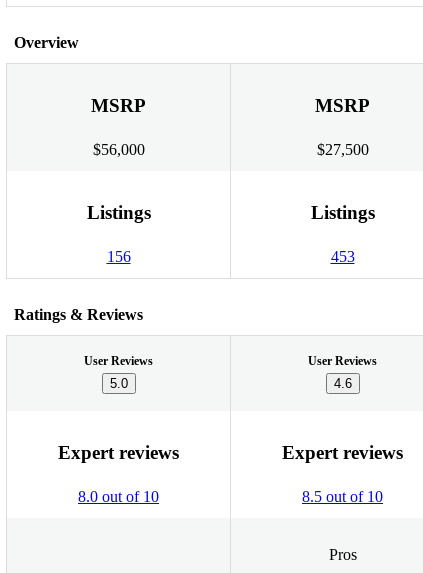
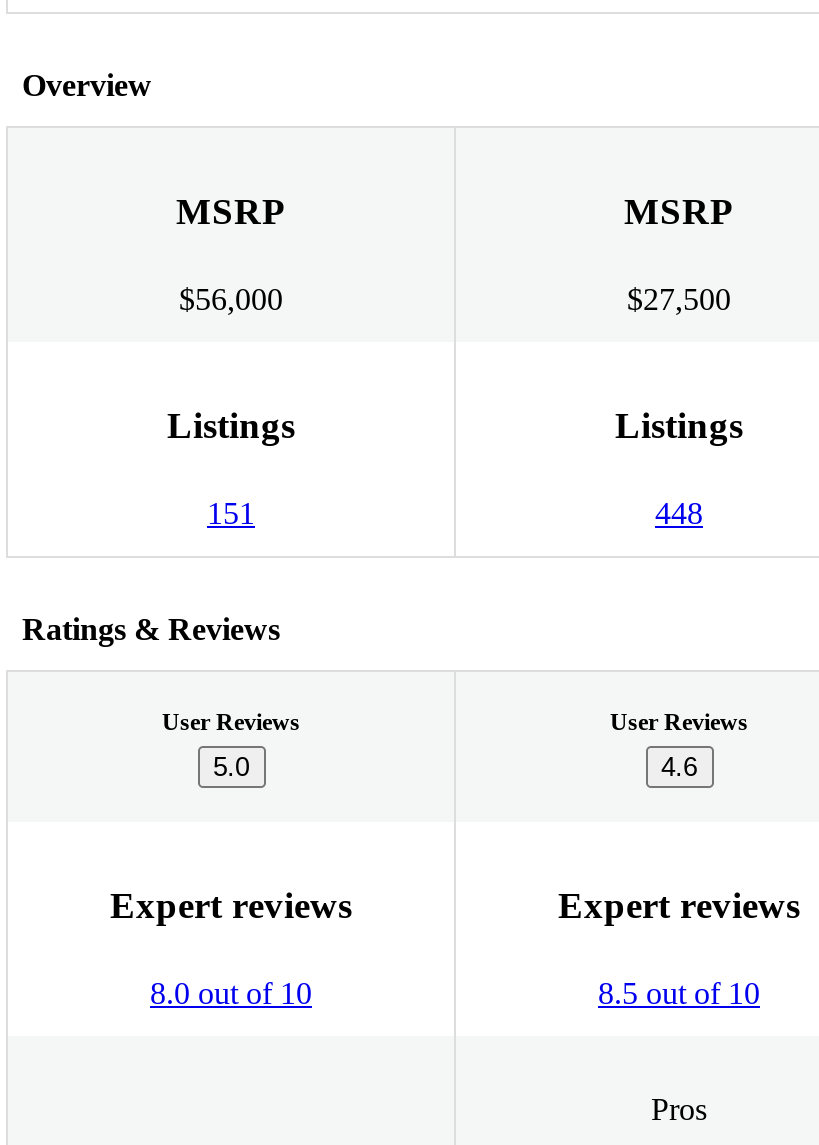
[106,248,130,265] 156 -> [207,497,255,531] 151
[330,248,354,265] 453 -> [655,497,703,531] 448

